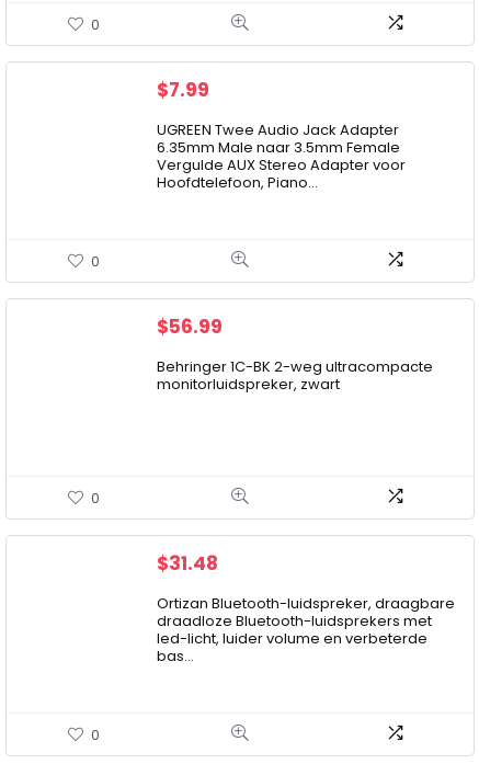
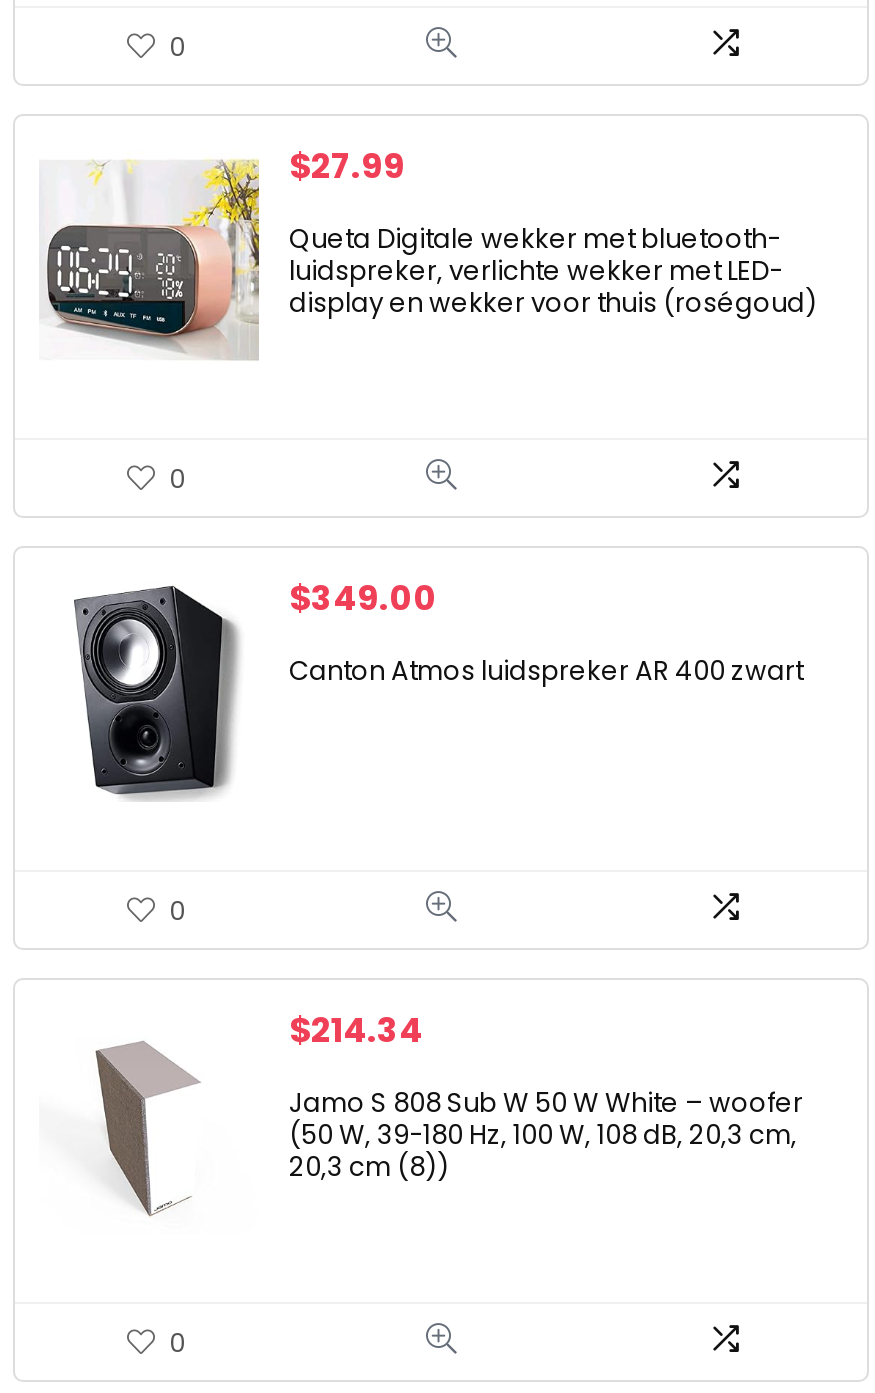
none -> [43,158,261,360] [image]
[157,77,209,103] $7.99 -> [289,142,405,190] $27.99
[157,119,406,193] UGREEN Twee Audio Jack Adapter | 6.35mm Male naar 3.5mm Female | Vergulde AUX Stereo Adapter voor | Hoofdtelefoon, Piano… -> [289,220,817,322] Queta Digitale wekker met bluetooth- | luidspreker, verlichte wekker met LED- | display en wekker voor thuis (roségoud)
none -> [73,584,241,802] [image]
[157,313,223,340] $56.99 -> [289,574,437,622] $349.00
[157,356,433,395] Behringer 1C-BK 2-weg ultracompacte | monitorluidspreker, zwart -> [289,652,803,690] Canton Atmos luidspreker AR 400 zwart
none -> [93,1040,199,1218] [image]
[157,550,218,577] $31.48 -> [289,1006,423,1054] $214.34
[157,593,455,666] Ortizan Bluetooth-luidspreker, draagbare | draadloze Bluetooth-luidsprekers met | led-licht, luider volume en verbeterde | bas… -> [289,1084,803,1186] Jamo S 808 Sub W 50 W White – woofer | (50 W, 39-180 Hz, 100 W, 108 dB, 20,3 cm, | 20,3 cm (8))

